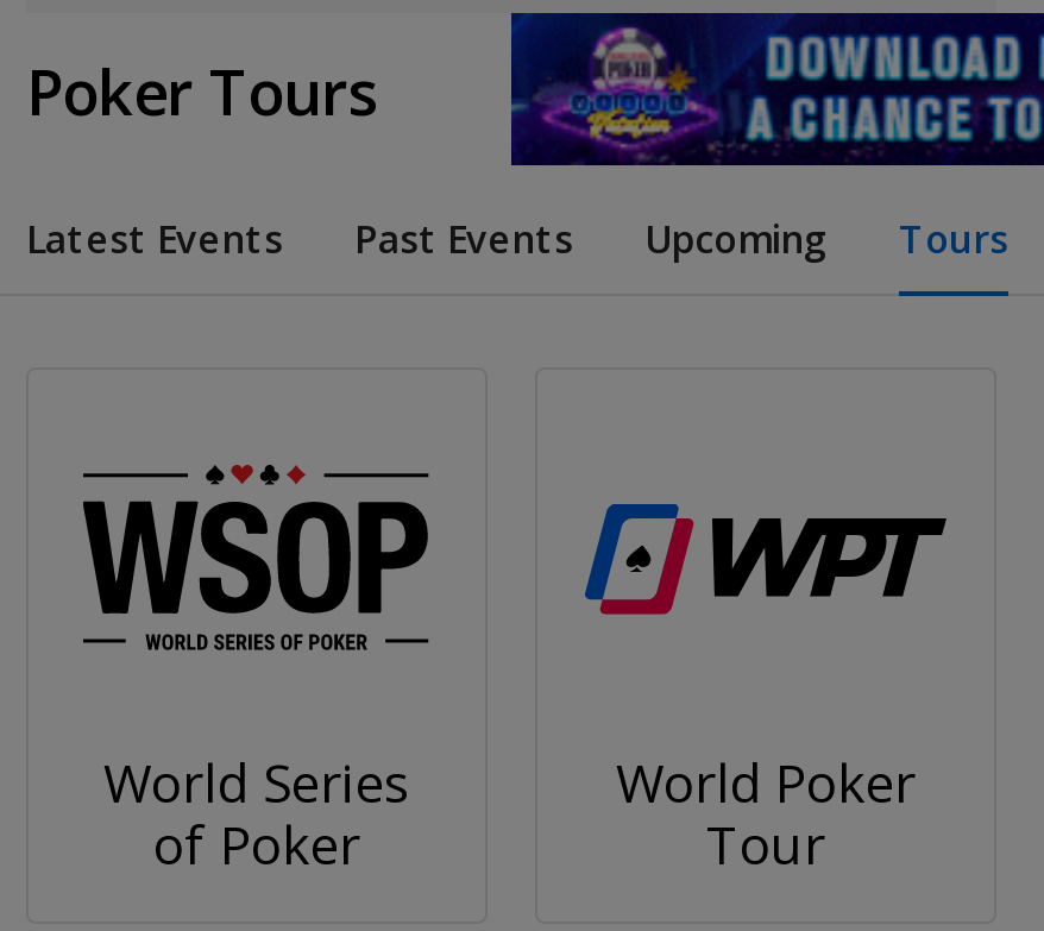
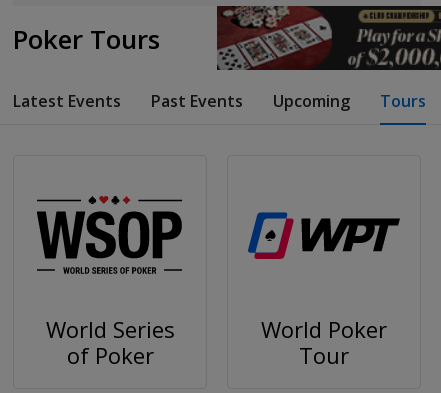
[509,11,1037,165] [image] -> [216,5,438,70] [image]

